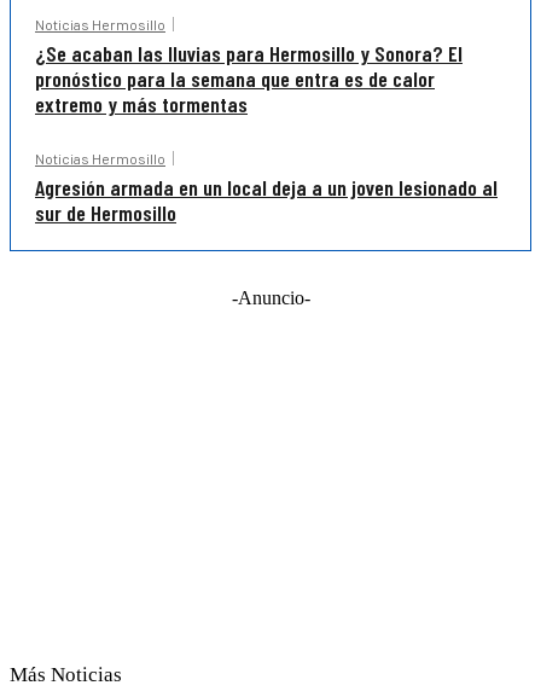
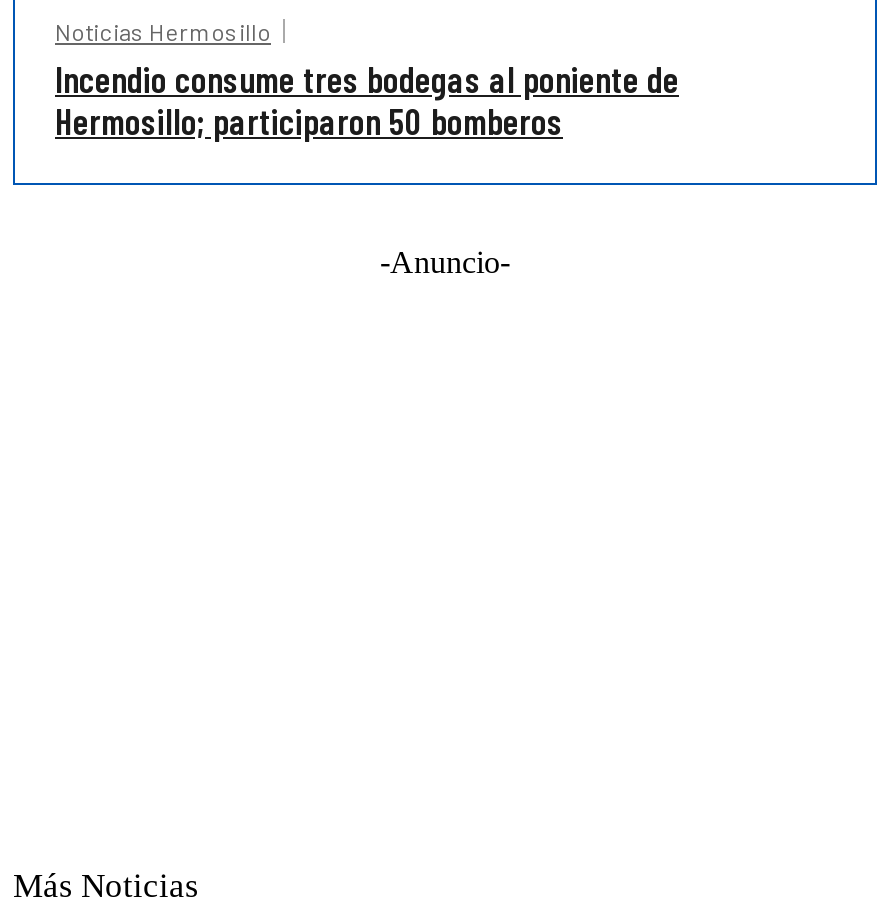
[35,39,498,225] ¿Se acaban las lluvias para Hermosillo y Sonora? El | pronóstico para la semana que entra es de calor | extremo y más tormentas | Noticias Hermosillo | Agresión armada en un local deja a un joven lesionado al | sur de Hermosillo -> [55,56,679,142] Incendio consume tres bodegas al poniente de | Hermosillo; participaron 50 bomberos

